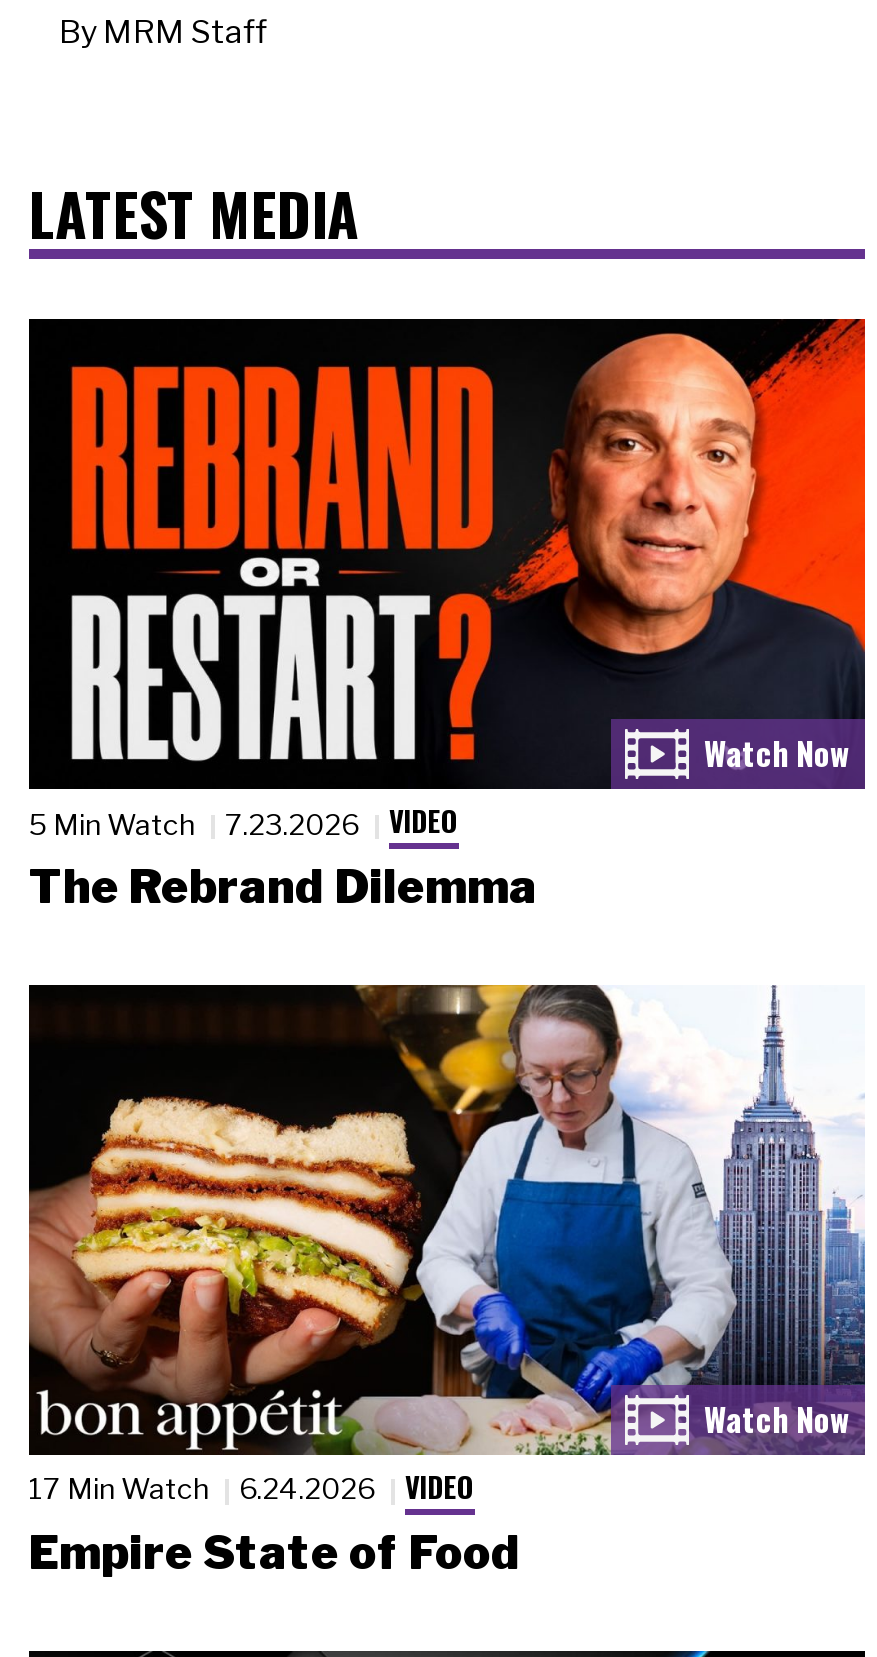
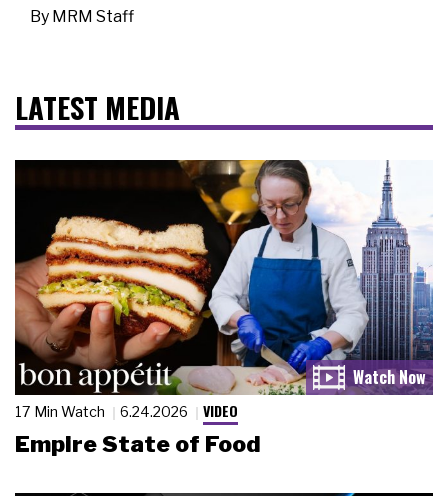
[27,317,867,915] [image] | 5 Min Watch | 7.23.2026 | VIDEO | The Rebrand Dilemma -> none

